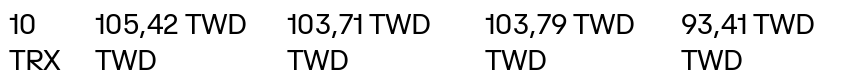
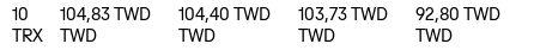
[95,5,247,41] 105,42 TWD -> [60,3,151,24] 104,83 TWD
[287,5,431,41] 103,71 TWD -> [178,3,271,24] 104,40 TWD
[485,5,635,41] 103,79 TWD -> [298,3,388,24] 103,73 TWD
[681,5,815,41] 93,41 TWD -> [415,3,500,24] 92,80 TWD

